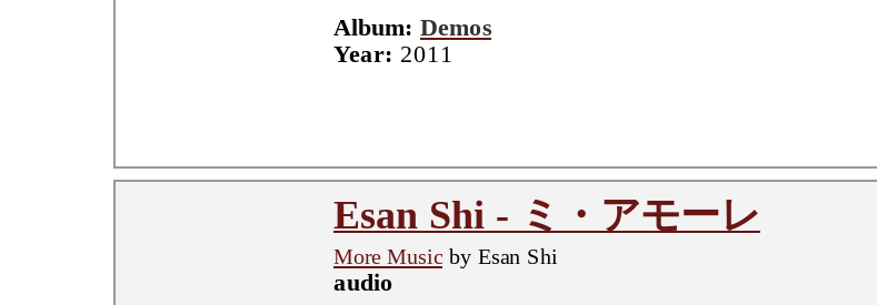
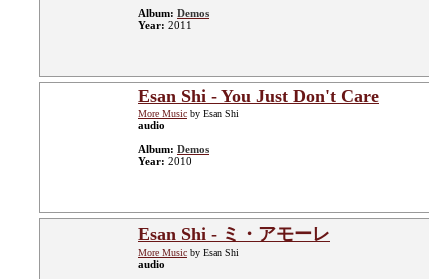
none -> [138,86,379,167] Esan Shi - You Just Don't Care | More Music by Esan Shi | audio | Album: Demos | Year: 2010

